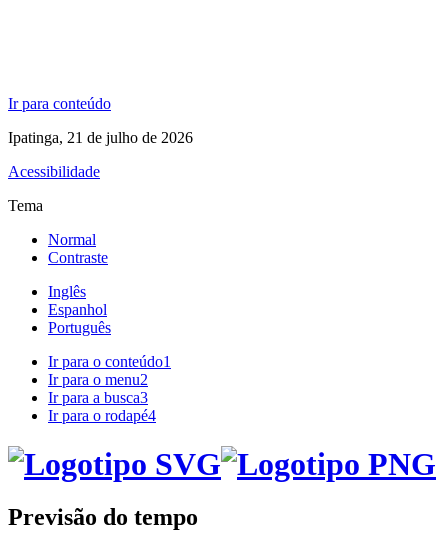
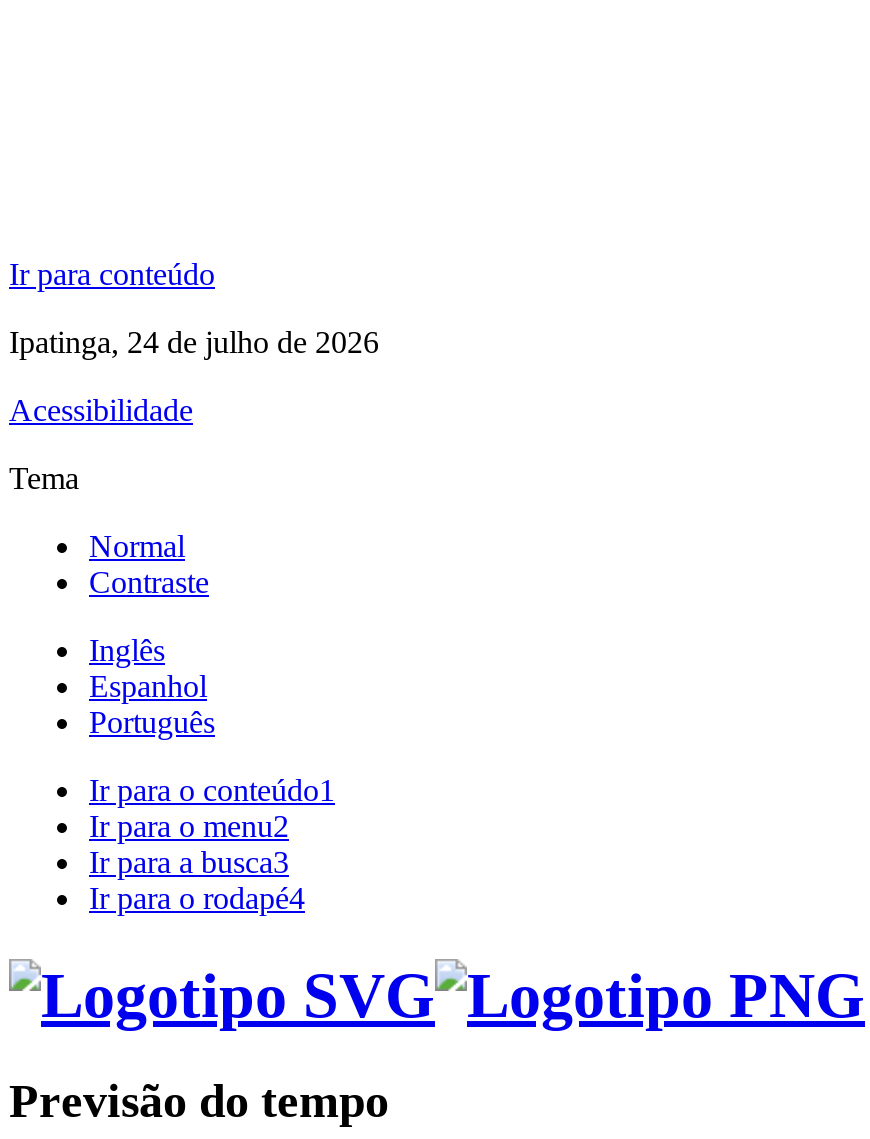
[8,129,193,146] Ipatinga, 21 de julho de 2026 -> [9,324,379,358] Ipatinga, 24 de julho de 2026

